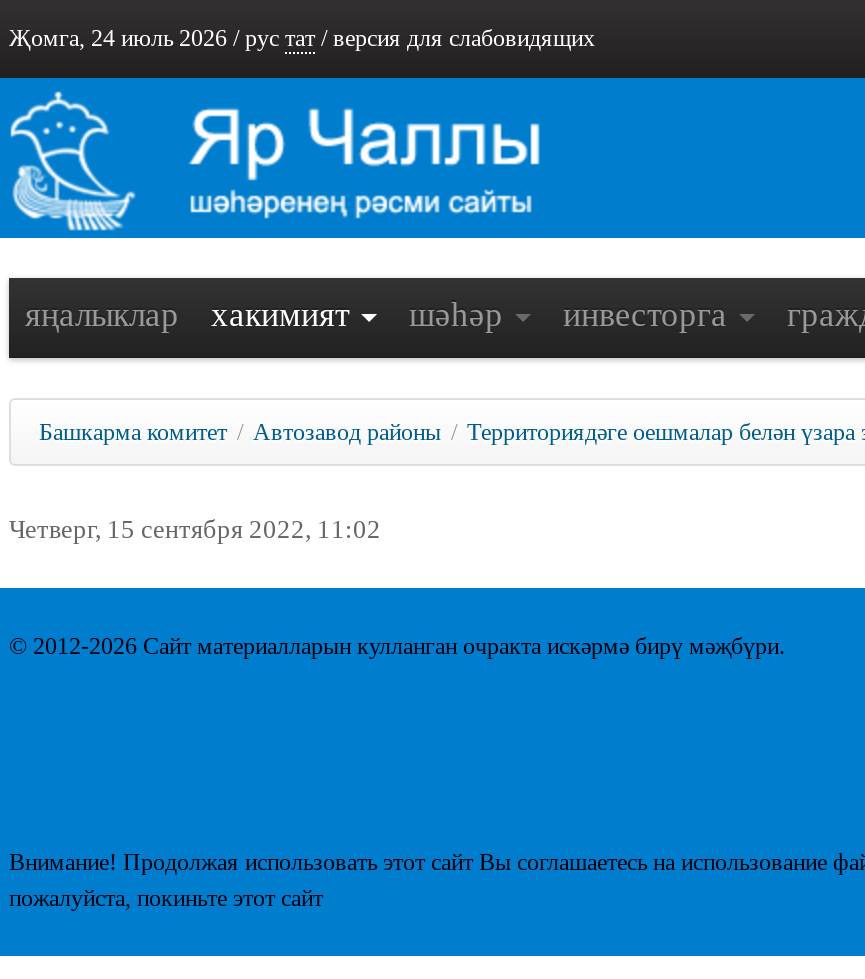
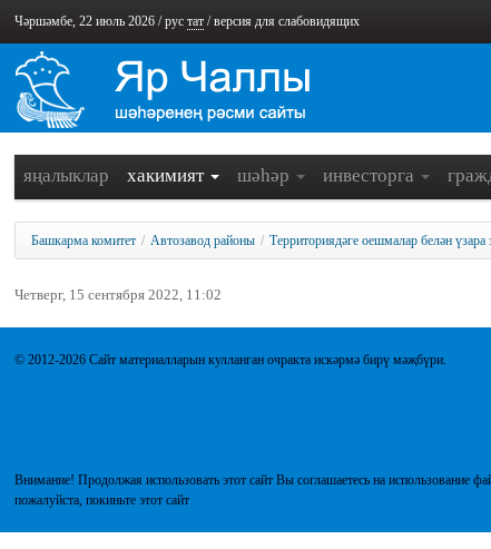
[9,24,595,52] Җомга, 24 июль 2026 / рус тат / версия для слабовидящих -> [14,13,360,29] Чәршәмбе, 22 июль 2026 / рус тат / версия для слабовидящих

